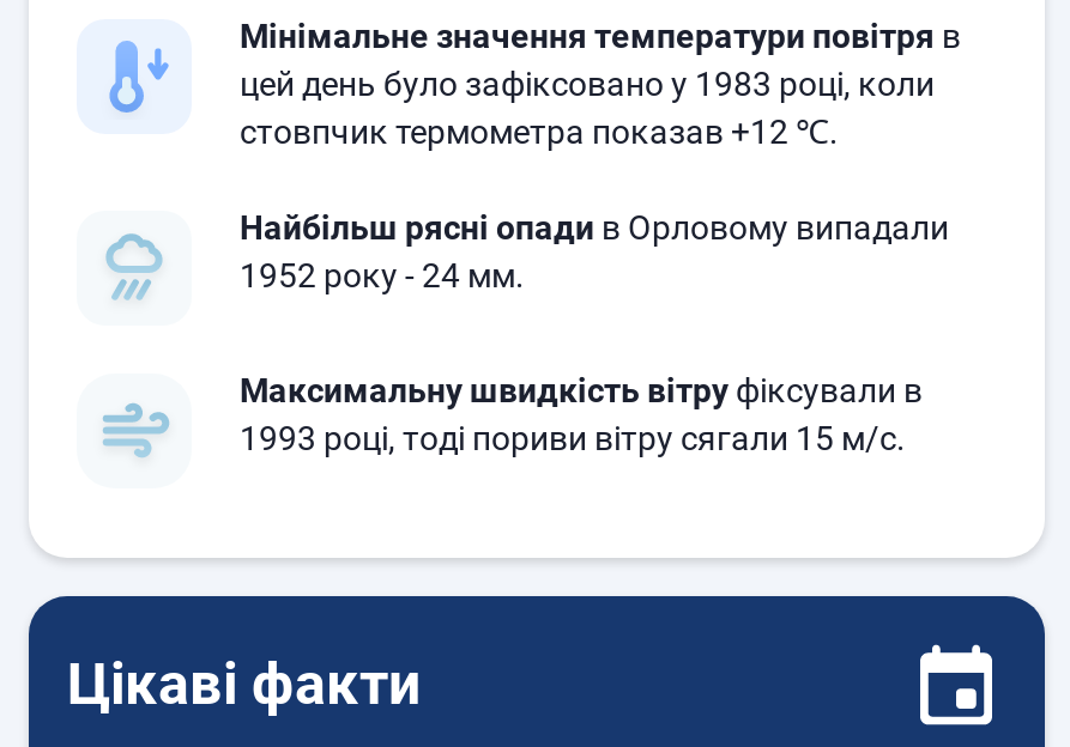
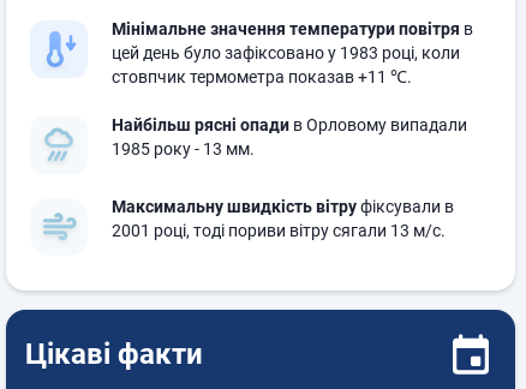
[240,113,839,151] стовпчик термометра показав +12 ℃. -> [112,67,412,86] стовпчик термометра показав +11 ℃.
[240,256,525,294] 1952 року - 24 мм. -> [112,139,255,158] 1985 року - 13 мм.
[240,419,906,457] 1993 році, тоді пориви вітру сягали 15 м/с. -> [112,221,446,240] 2001 році, тоді пориви вітру сягали 13 м/с.

